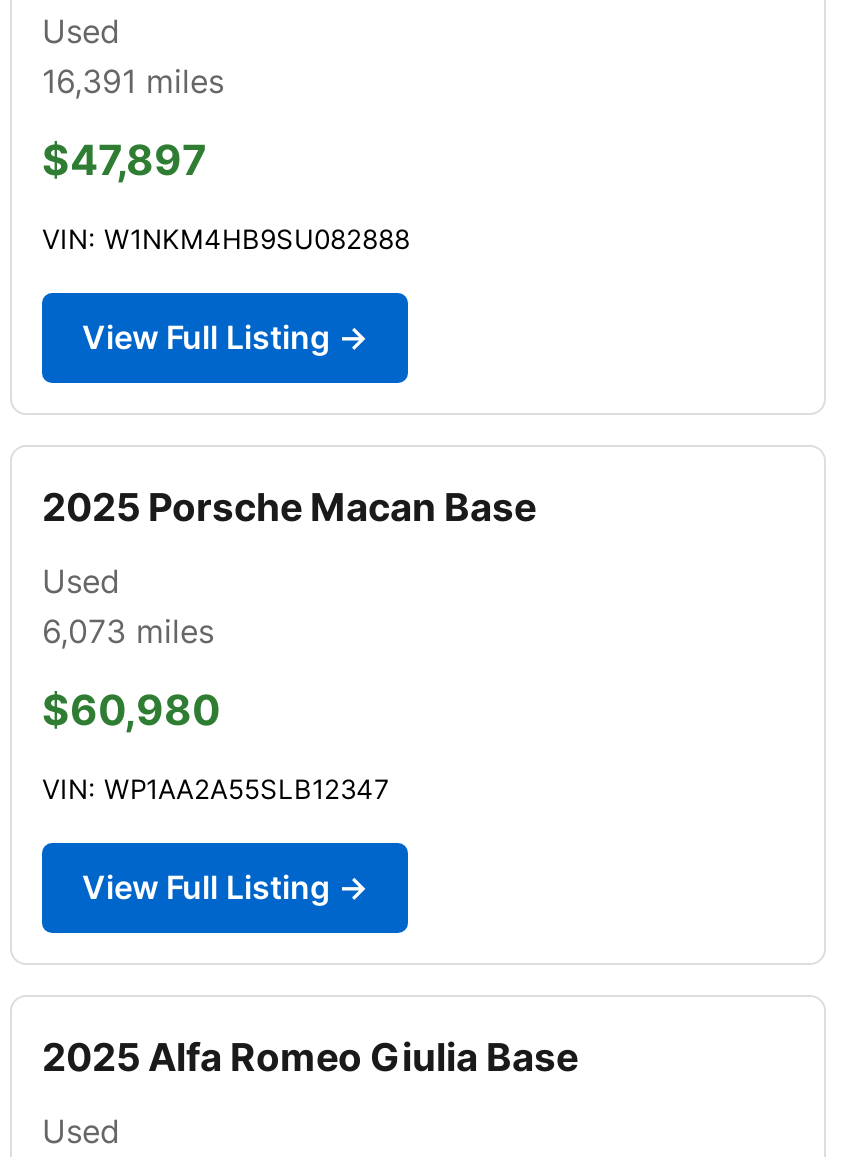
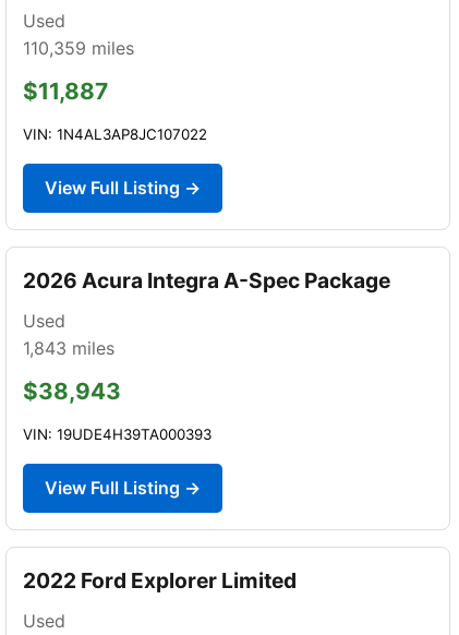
[42,61,224,101] 16,391 miles -> [23,37,134,59] 110,359 miles
[42,135,206,185] $47,897 -> [23,77,108,105] $11,887
[42,223,410,255] VIN: W1NKM4HB9SU082888 -> [23,125,207,143] VIN: 1N4AL3AP8JC107022
[42,483,536,531] 2025 Porsche Macan Base -> [23,267,390,293] 2026 Acura Integra A-Spec Package
[42,611,214,651] 6,073 miles -> [23,337,114,359] 1,843 miles
[42,685,220,735] $60,980 -> [23,377,121,405] $38,943
[42,773,390,805] VIN: WP1AA2A55SLB12347 -> [23,425,212,443] VIN: 19UDE4H39TA000393
[42,1033,578,1081] 2025 Alfa Romeo Giulia Base -> [23,567,297,593] 2022 Ford Explorer Limited

